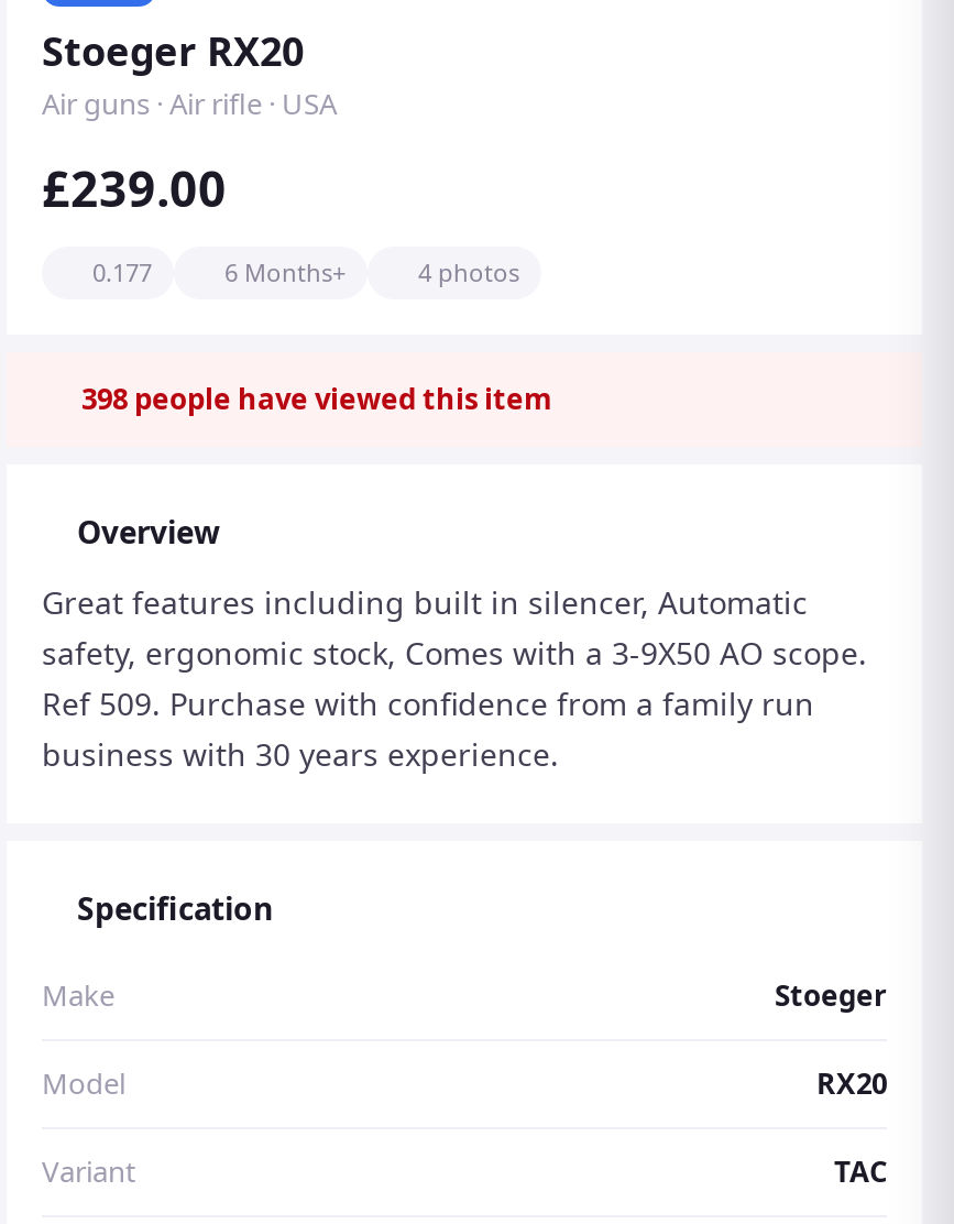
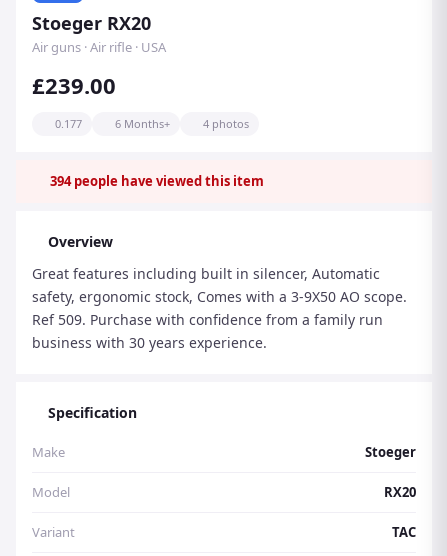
[81,380,552,419] 398 people have viewed this item -> [50,172,264,190] 394 people have viewed this item

